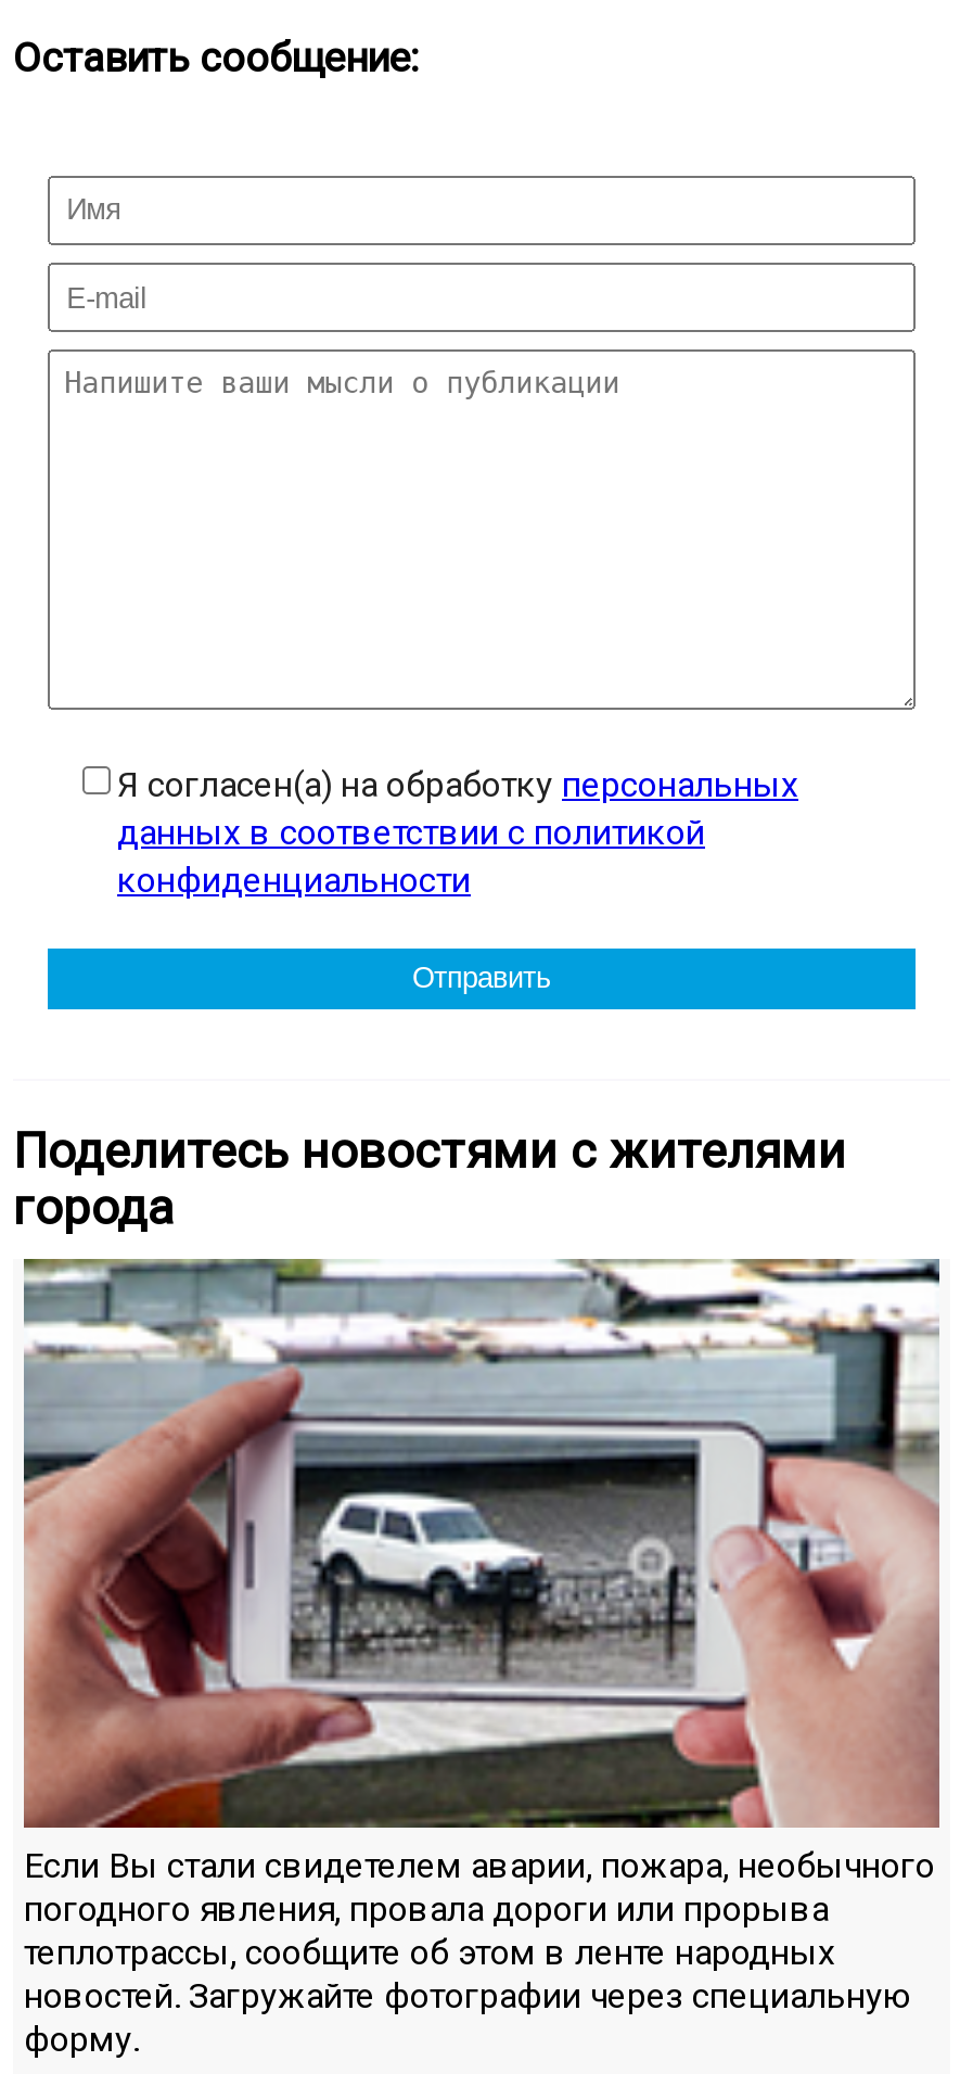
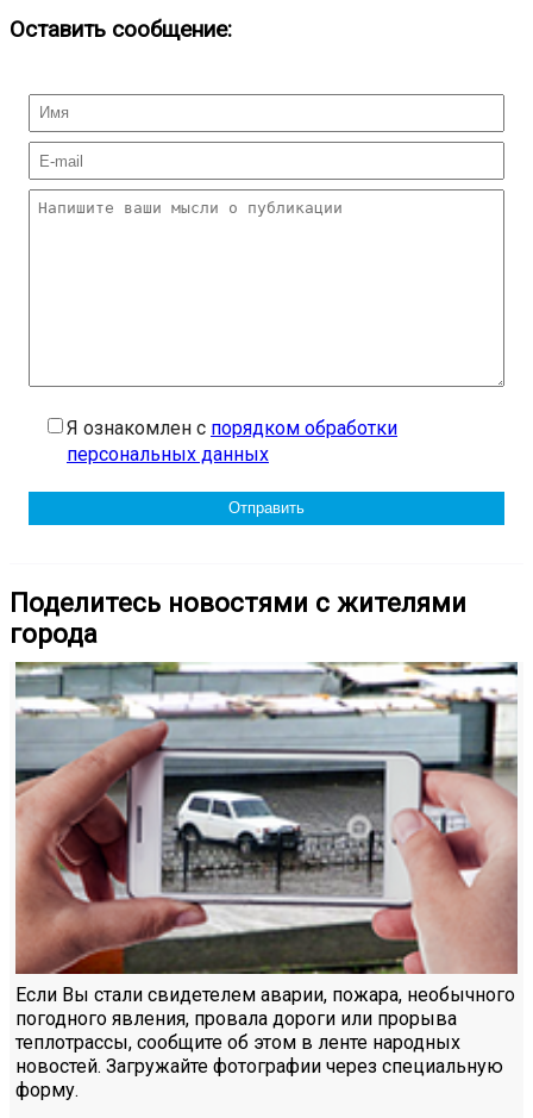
[117,763,798,900] Я согласен(а) на обработку персональных | данных в соответствии с политикой | конфиденциальности -> [67,416,397,465] Я ознакомлен с порядком обработки | персональных данных

